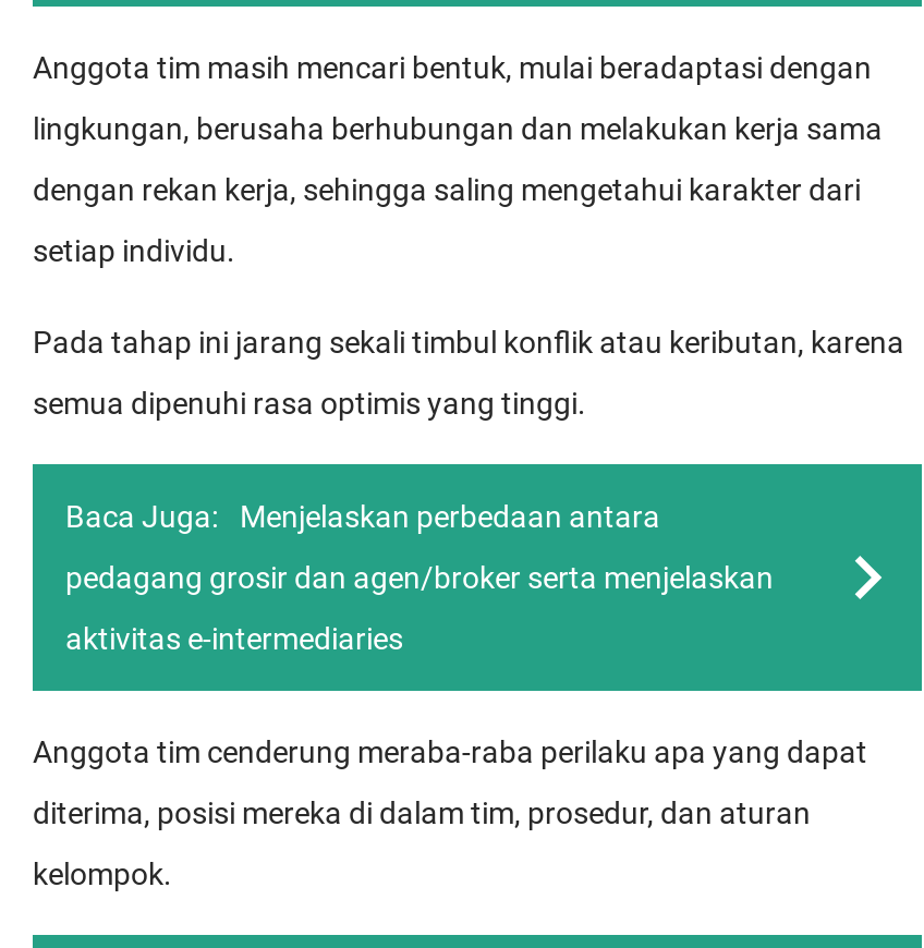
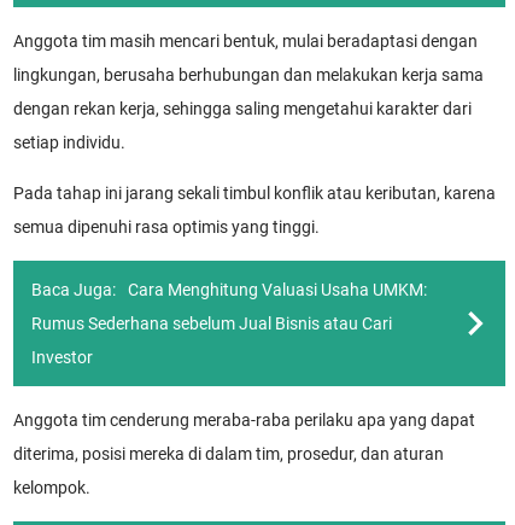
[240,499,660,534] Menjelaskan perbedaan antara -> [128,280,427,299] Cara Menghitung Valuasi Usaha UMKM:
[65,560,774,595] pedagang grosir dan agen/broker serta menjelaskan -> [31,314,392,333] Rumus Sederhana sebelum Jual Bisnis atau Cari
[65,621,403,656] aktivitas e-intermediaries -> [31,348,93,367] Investor

